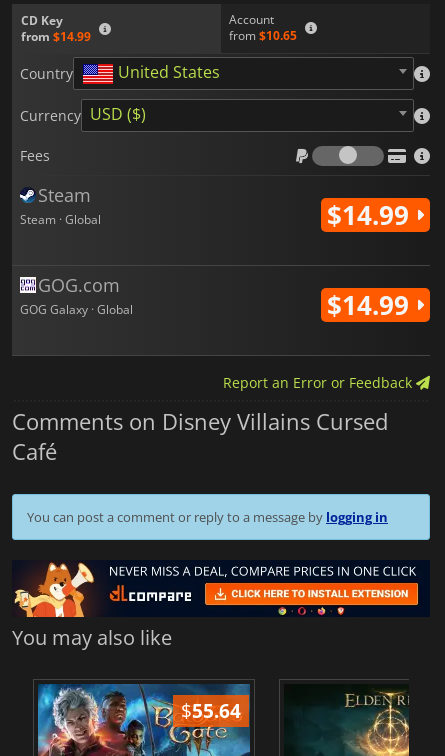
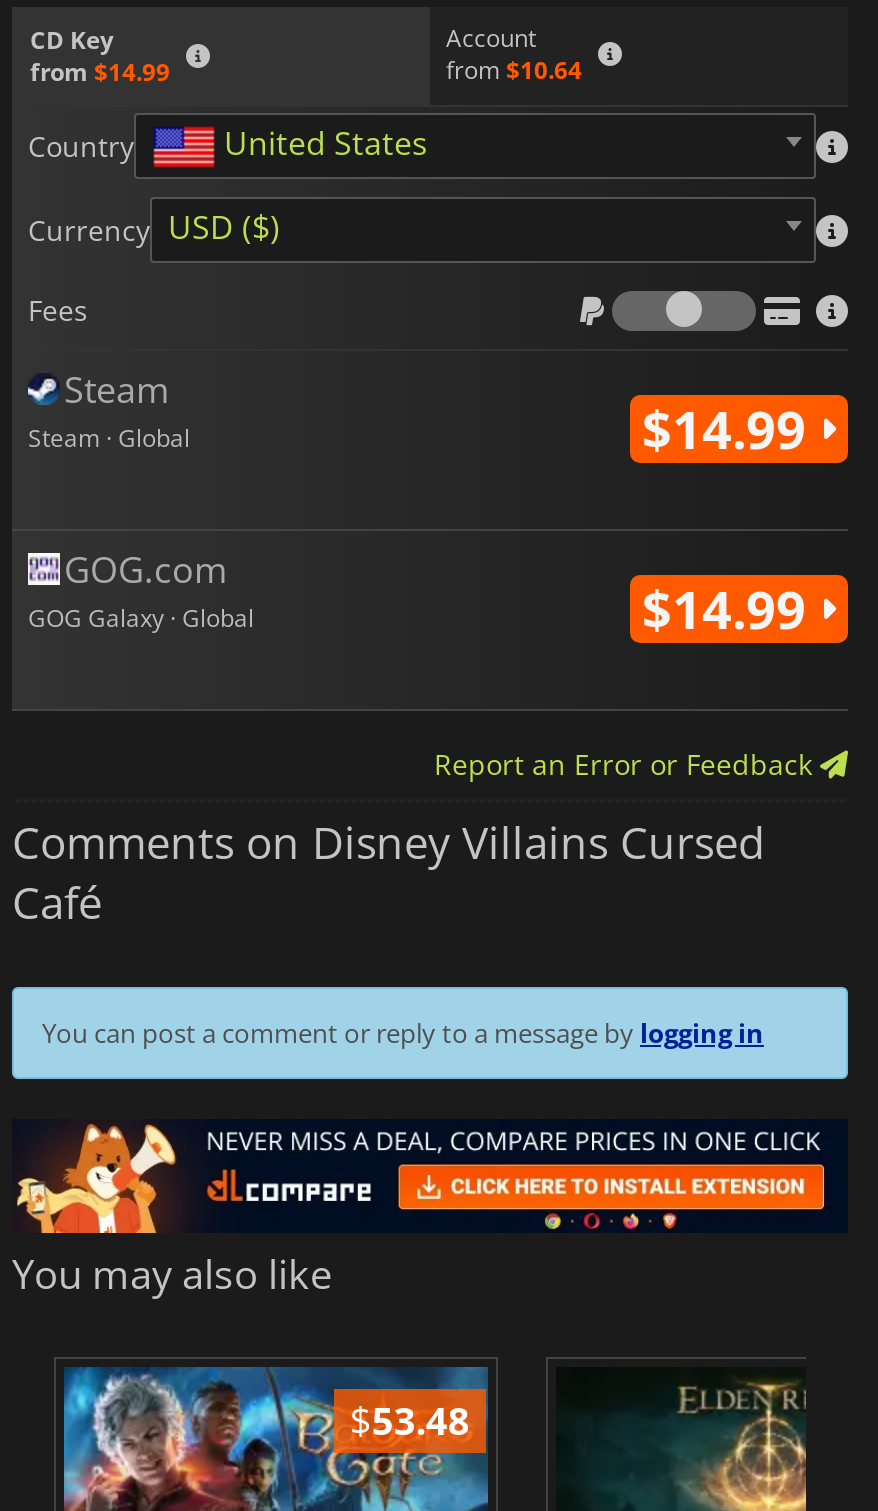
[229,27,297,44] from $10.65 -> [446,53,582,87] from $10.64
[181,697,241,724] $55.64 -> [350,1393,470,1447] $53.48

